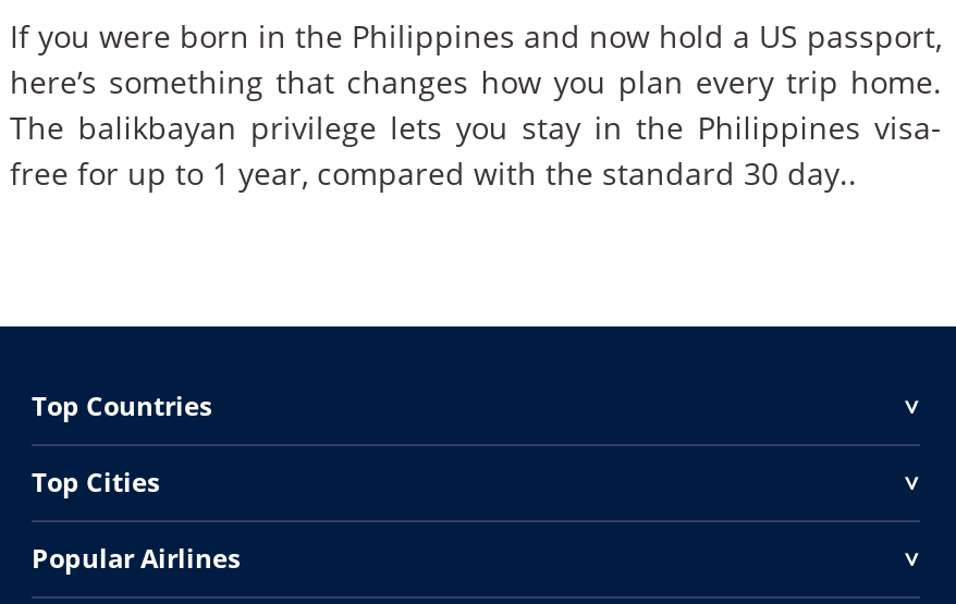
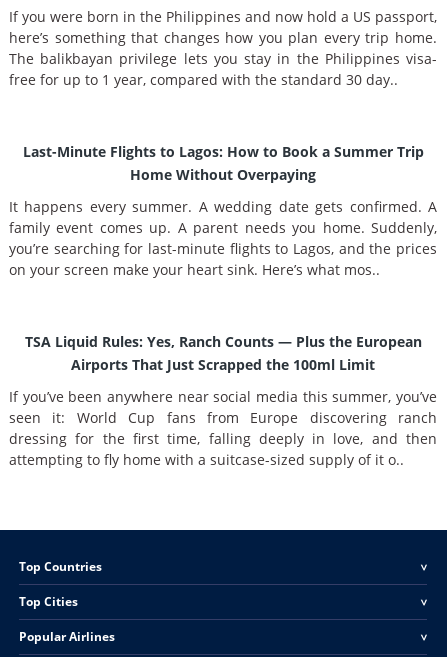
none -> [9,142,437,279] Last-Minute Flights to Lagos: How to Book a Summer Trip | Home Without Overpaying | It happens every summer. A wedding date gets confirmed. A | family event comes up. A parent needs you home. Suddenly, | you’re searching for last-minute flights to Lagos, and the prices | on your screen make your heart sink. Here’s what mos..
none -> [9,332,437,469] TSA Liquid Rules: Yes, Ranch Counts — Plus the European | Airports That Just Scrapped the 100ml Limit | If you’ve been anywhere near social media this summer, you’ve | seen it: World Cup fans from Europe discovering ranch | dressing for the first time, falling deeply in love, and then | attempting to fly home with a suitcase-sized supply of it o..

